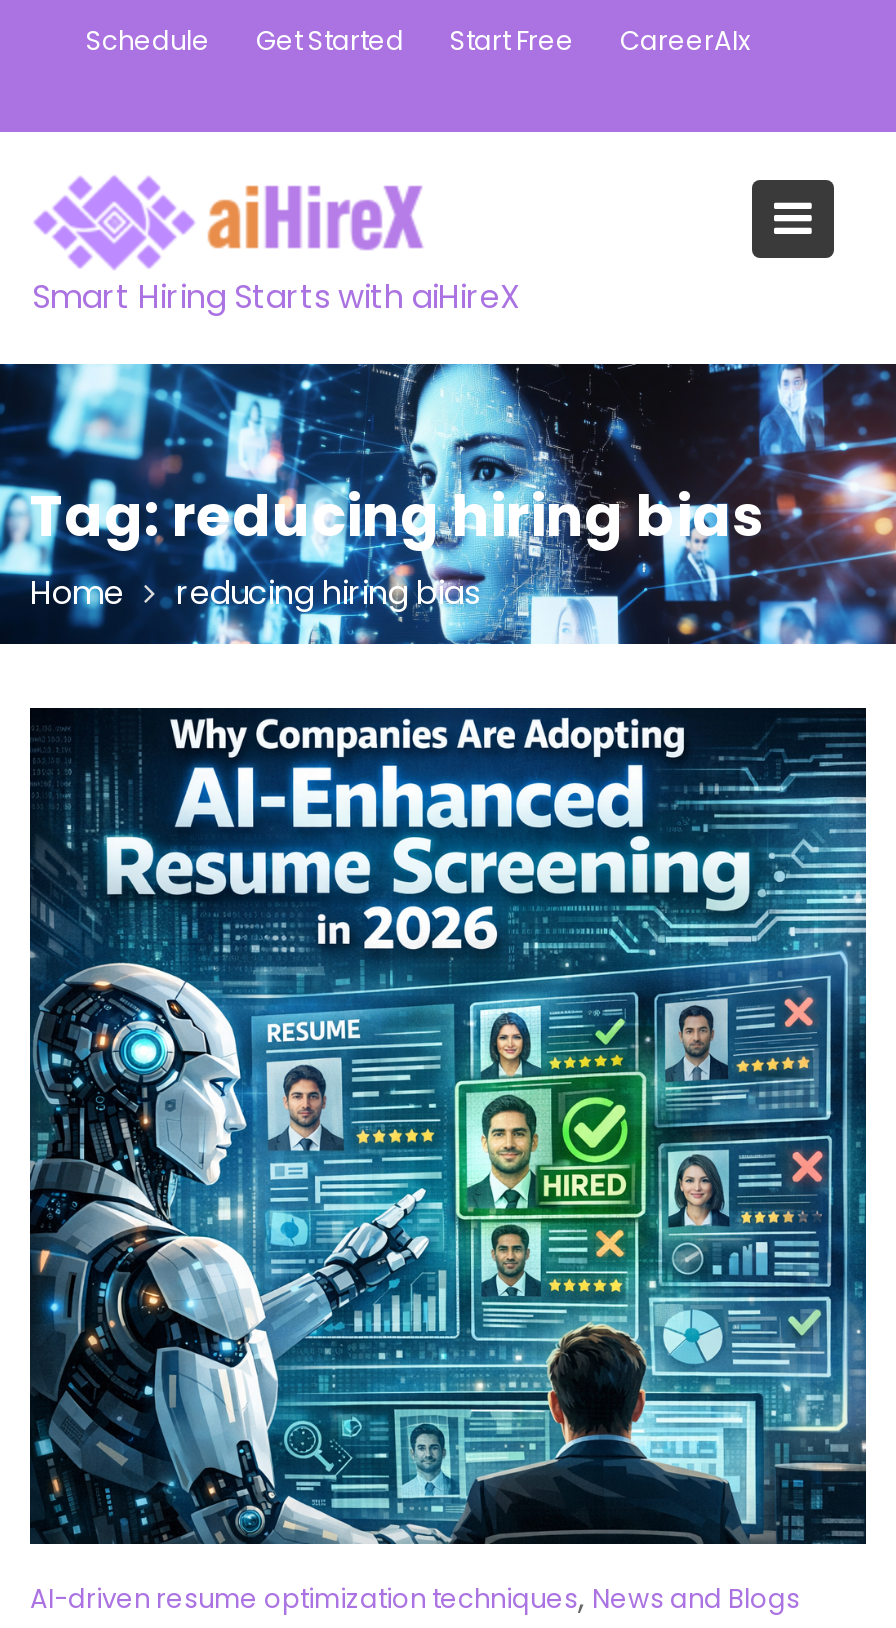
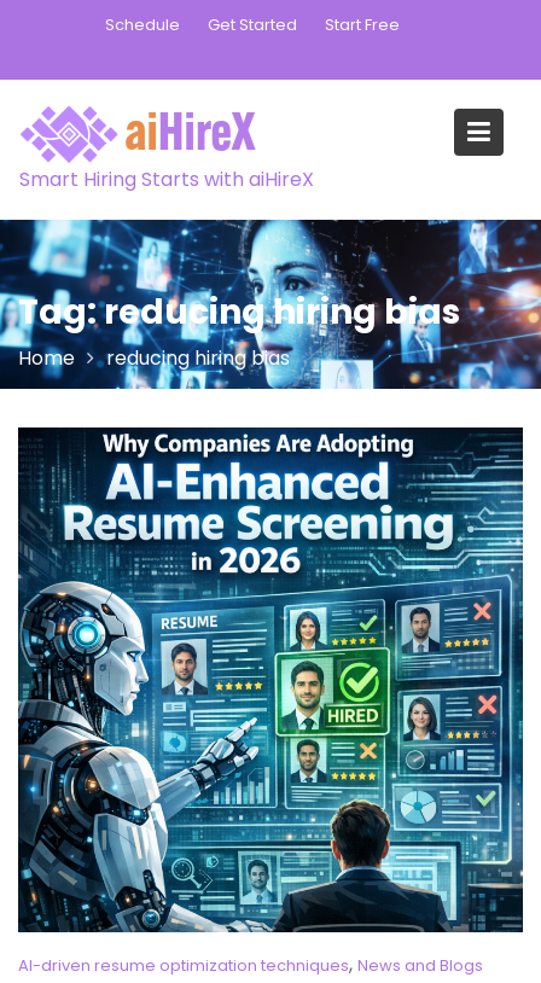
[620,22,750,60] CareerAIx -> none

